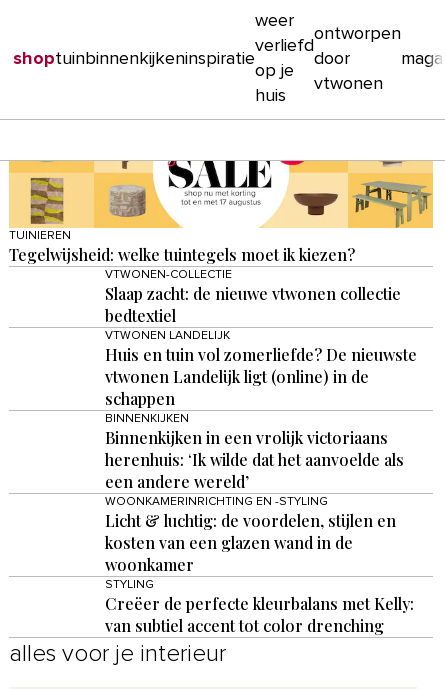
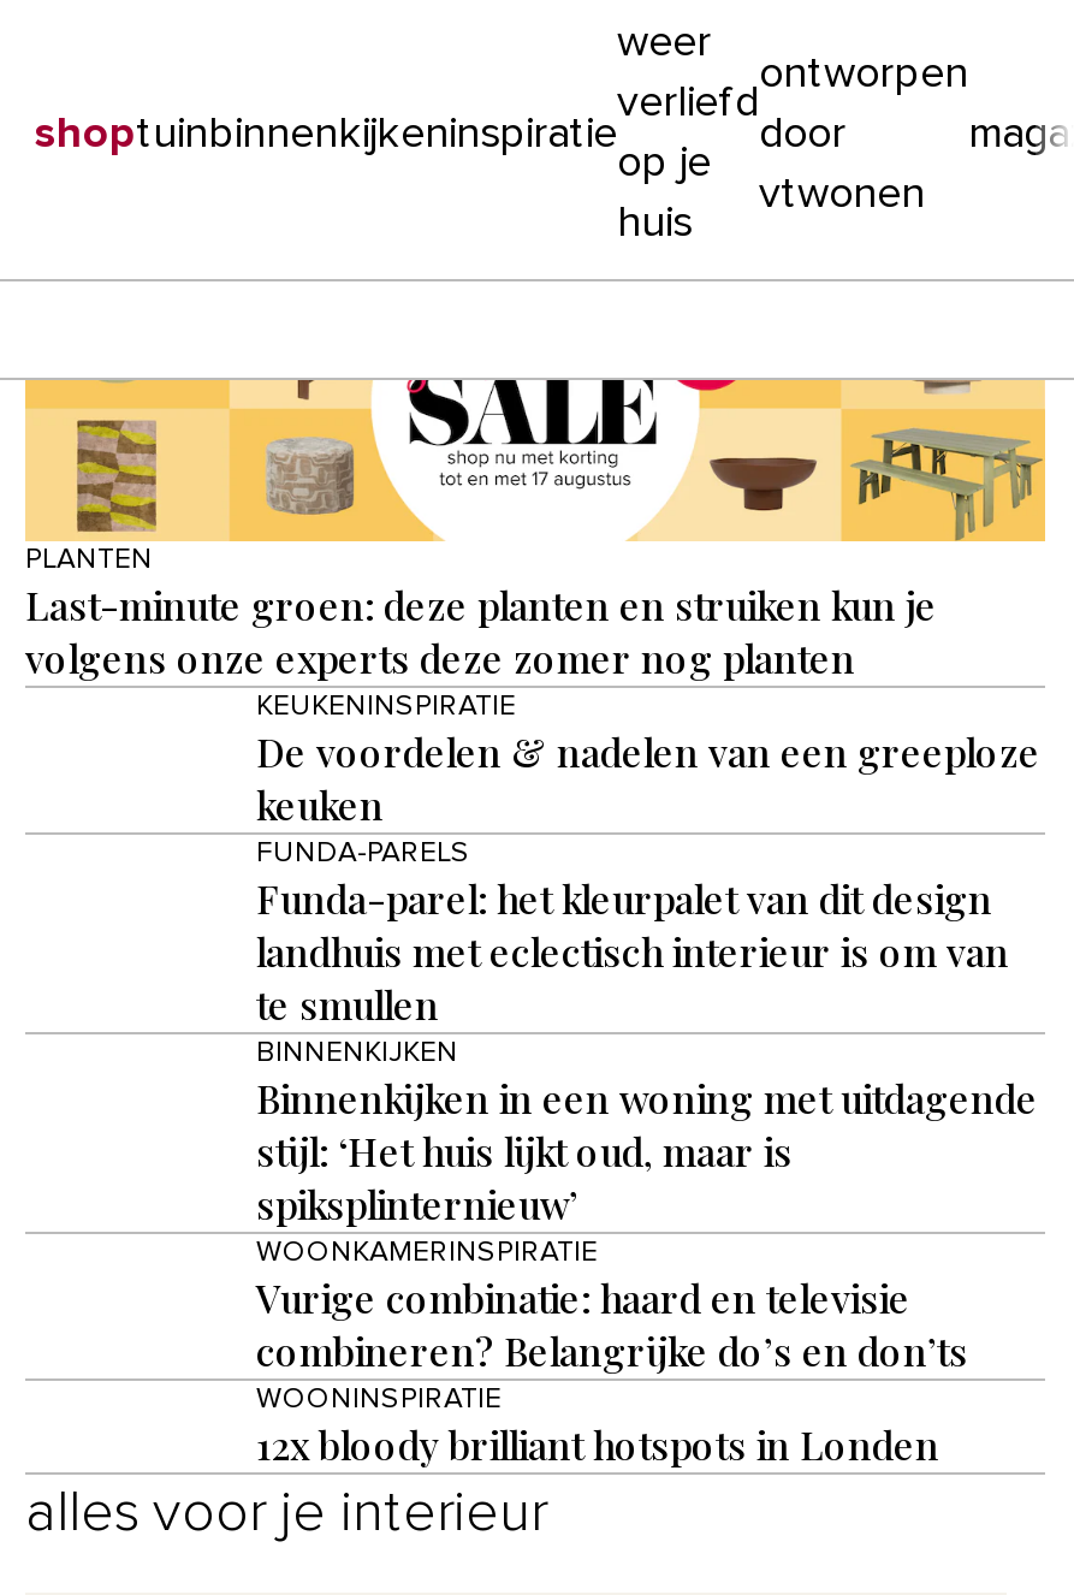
[9,230,417,409] TUINIEREN | Tegelwijsheid: welke tuintegels moet ik kiezen? | VTWONEN-COLLECTIE | Slaap zacht: de nieuwe vtwonen collectie | bedtextiel | VTWONEN LANDELIJK | Huis en tuin vol zomerliefde? De nieuwste | vtwonen Landelijk ligt (online) in de | schappen -> [25,547,1040,1030] PLANTEN | Last-minute groen: deze planten en struiken kun je | volgens onze experts deze zomer nog planten | KEUKENINSPIRATIE | De voordelen & nadelen van een greeploze | keuken | FUNDA-PARELS | Funda-parel: het kleurpalet van dit design | landhuis met eclectisch interieur is om van | te smullen
moved [105,413,189,425] -> [256,1040,458,1069]: BINNENKIJKEN
[105,427,414,636] Binnenkijken in een vrolijk victoriaans | herenhuis: ‘Ik wilde dat het aanvoelde als | een andere wereld’ | WOONKAMERINRICHTING EN -STYLING | Licht & luchtig: de voordelen, stijlen en | kosten van een glazen wand in de | woonkamer | STYLING | Creëer de perfecte kleurbalans met Kelly: | van subtiel accent tot color drenching -> [256,1074,1038,1471] Binnenkijken in een woning met uitdagende | stijl: ‘Het huis lijkt oud, maar is | spiksplinternieuw’ | WOONKAMERINSPIRATIE | Vurige combinatie: haard en televisie | combineren? Belangrijke do’s en don’ts | WOONINSPIRATIE | 12x bloody brilliant hotspots in Londen

